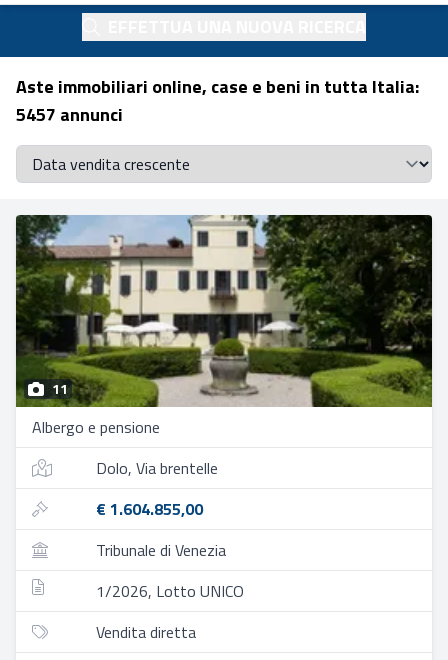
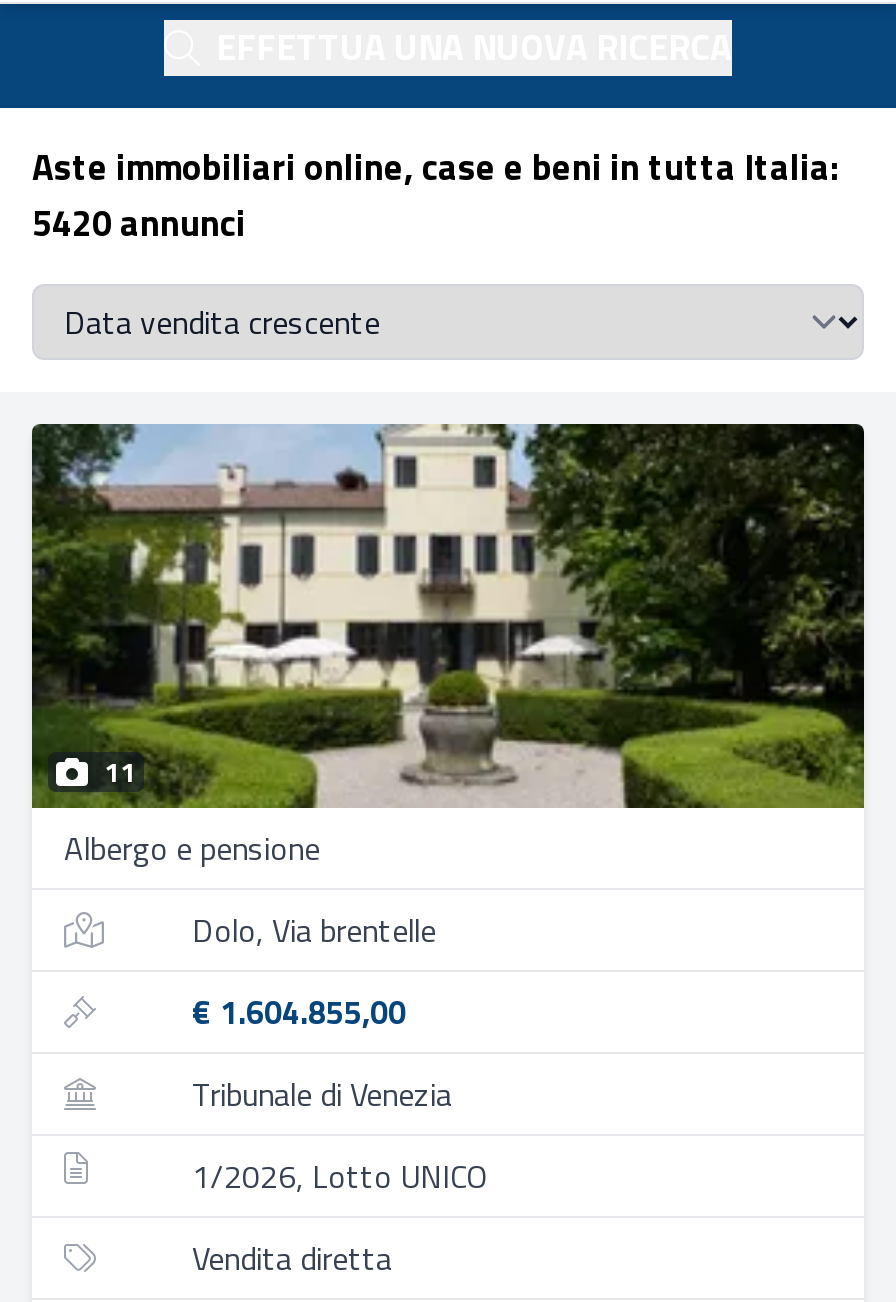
[16,101,123,128] 5457 annunci -> [32,196,246,250] 5420 annunci

